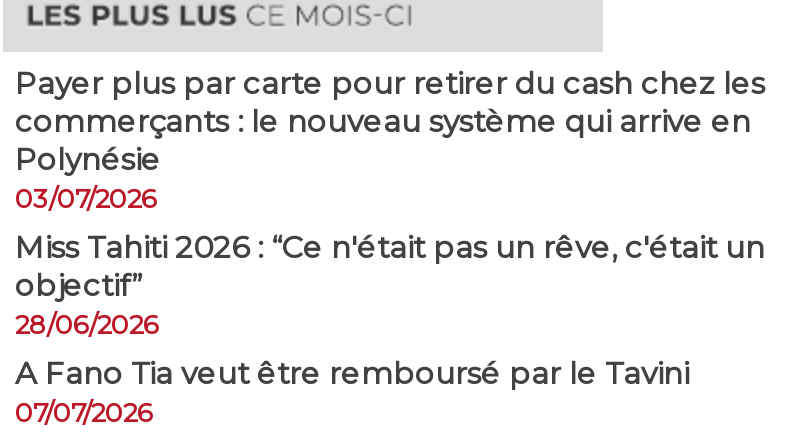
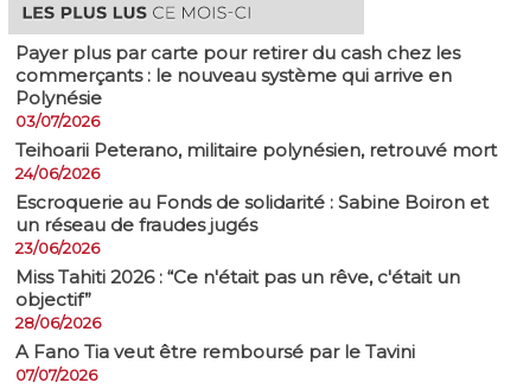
none -> [15,139,497,257] Teihoarii Peterano, militaire polynésien, retrouvé mort | 24/06/2026 | Escroquerie au Fonds de solidarité : Sabine Boiron et | un réseau de fraudes jugés | 23/06/2026

